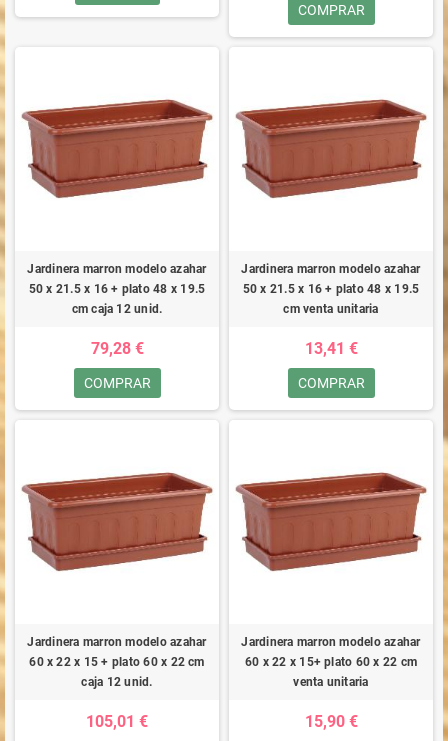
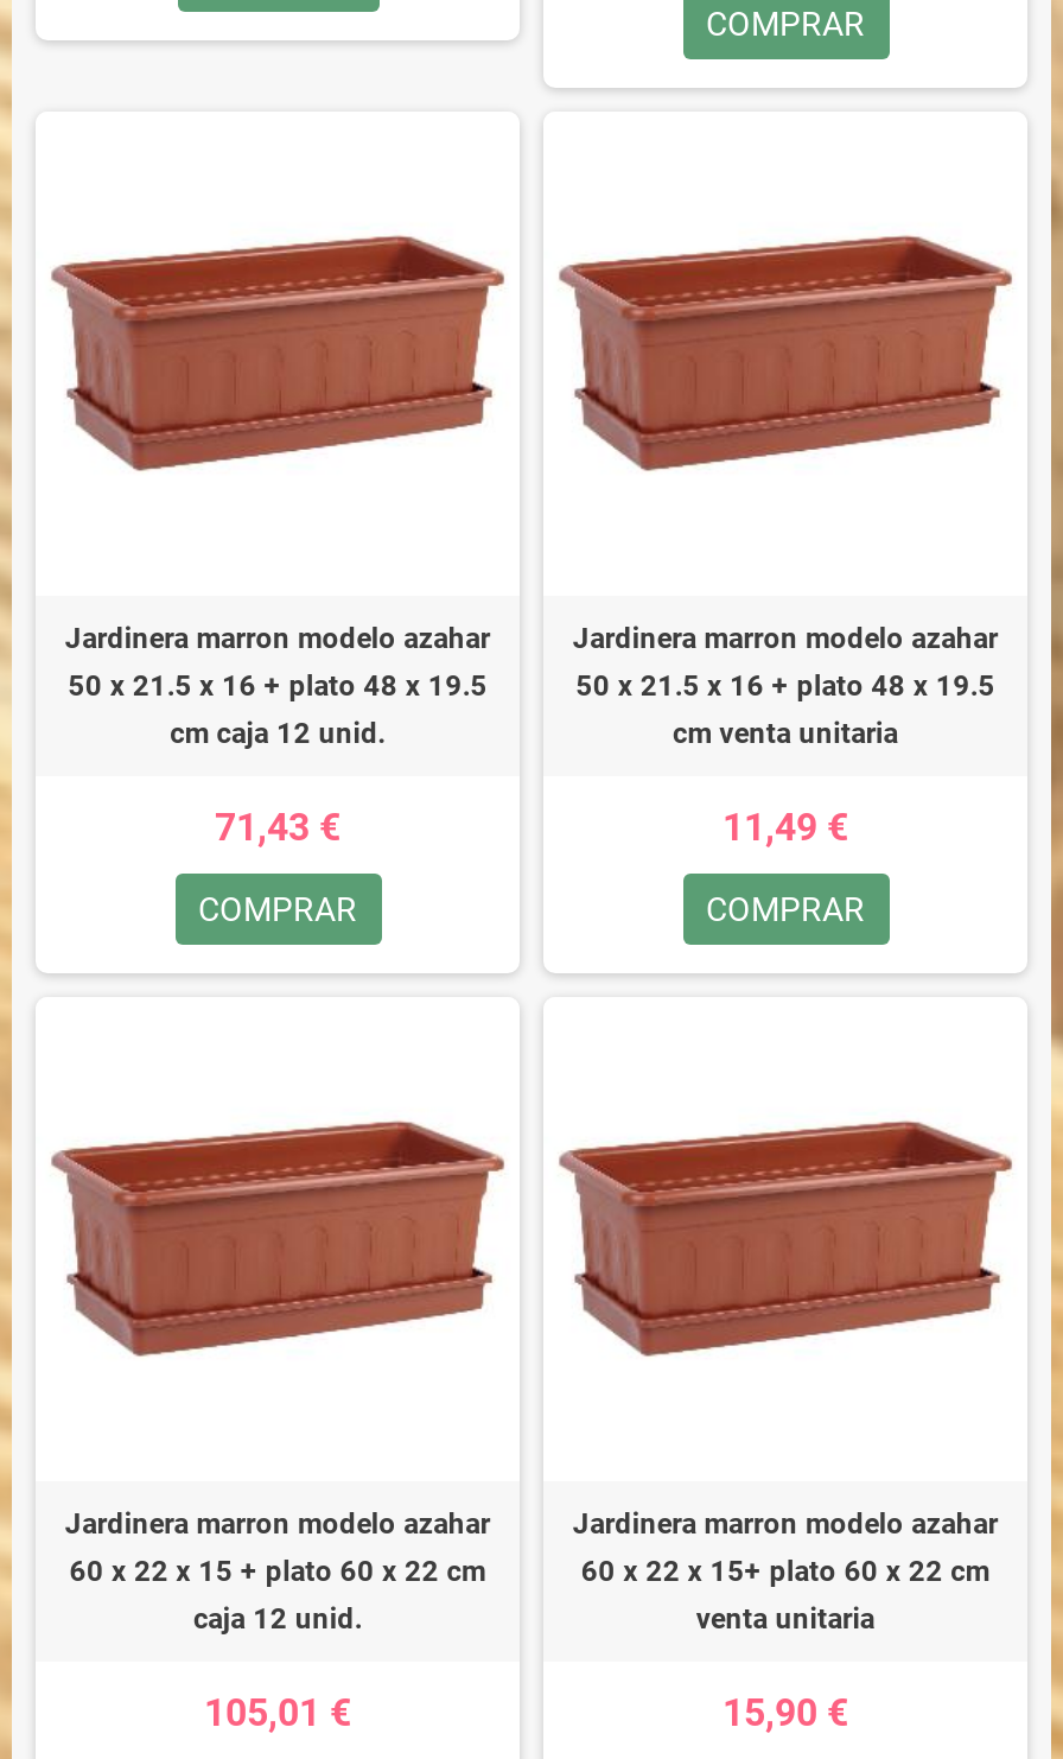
[90,339,143,358] 79,28 € -> [215,805,340,850] 71,43 €
[304,339,357,358] 13,41 € -> [723,805,848,850] 11,49 €

